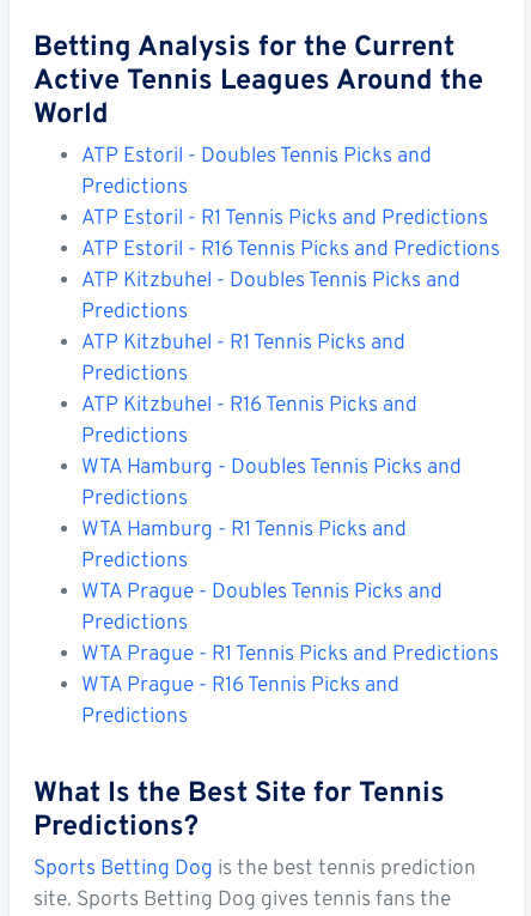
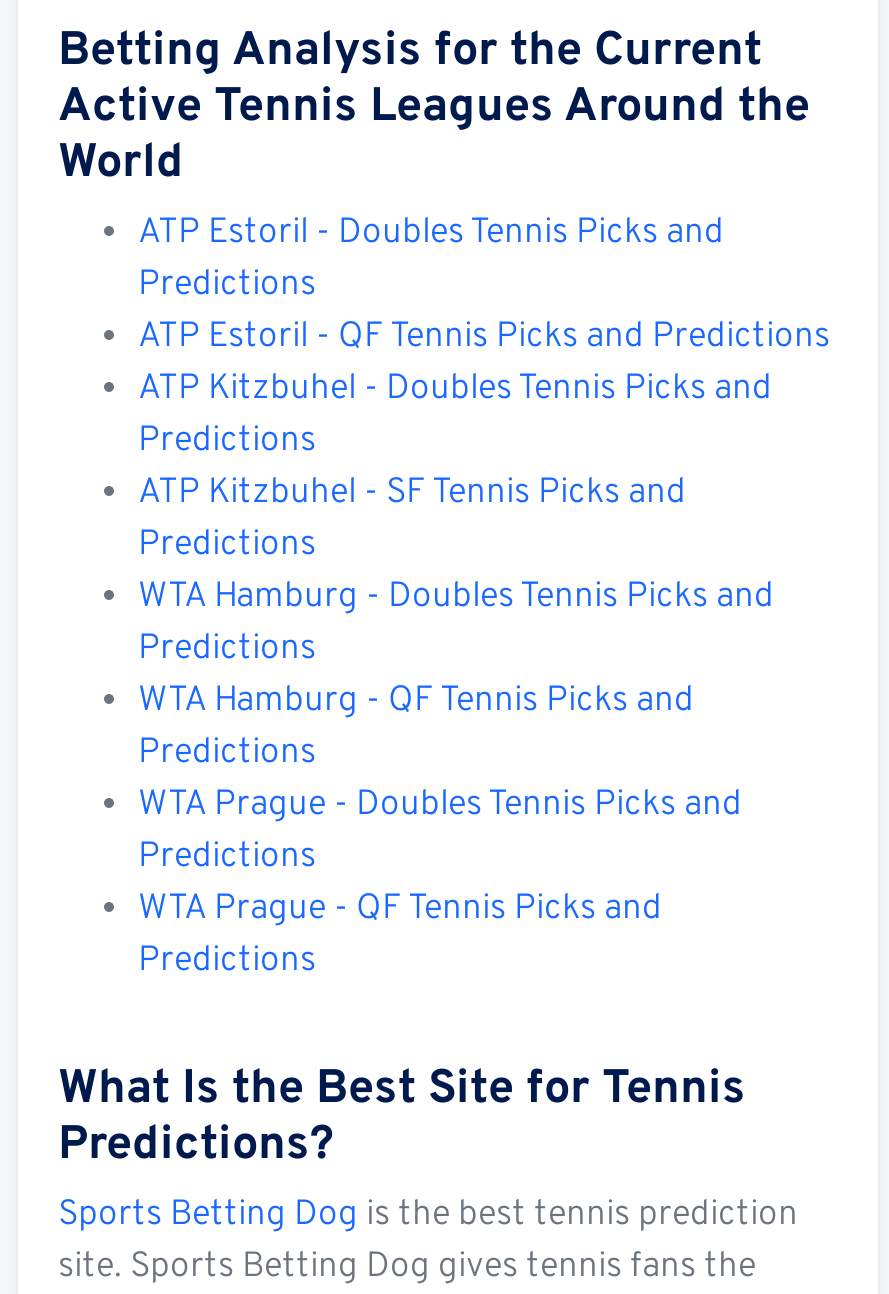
[81,206,500,263] ATP Estoril - R1 Tennis Picks and Predictions | ATP Estoril - R16 Tennis Picks and Predictions -> [138,316,830,360] ATP Estoril - QF Tennis Picks and Predictions
[81,330,417,419] ATP Kitzbuhel - R1 Tennis Picks and | Predictions | ATP Kitzbuhel - R16 Tennis Picks and -> [138,472,686,516] ATP Kitzbuhel - SF Tennis Picks and
[81,517,407,544] WTA Hamburg - R1 Tennis Picks and -> [138,680,694,724] WTA Hamburg - QF Tennis Picks and
[81,642,499,699] WTA Prague - R1 Tennis Picks and Predictions | WTA Prague - R16 Tennis Picks and -> [138,888,662,932] WTA Prague - QF Tennis Picks and

